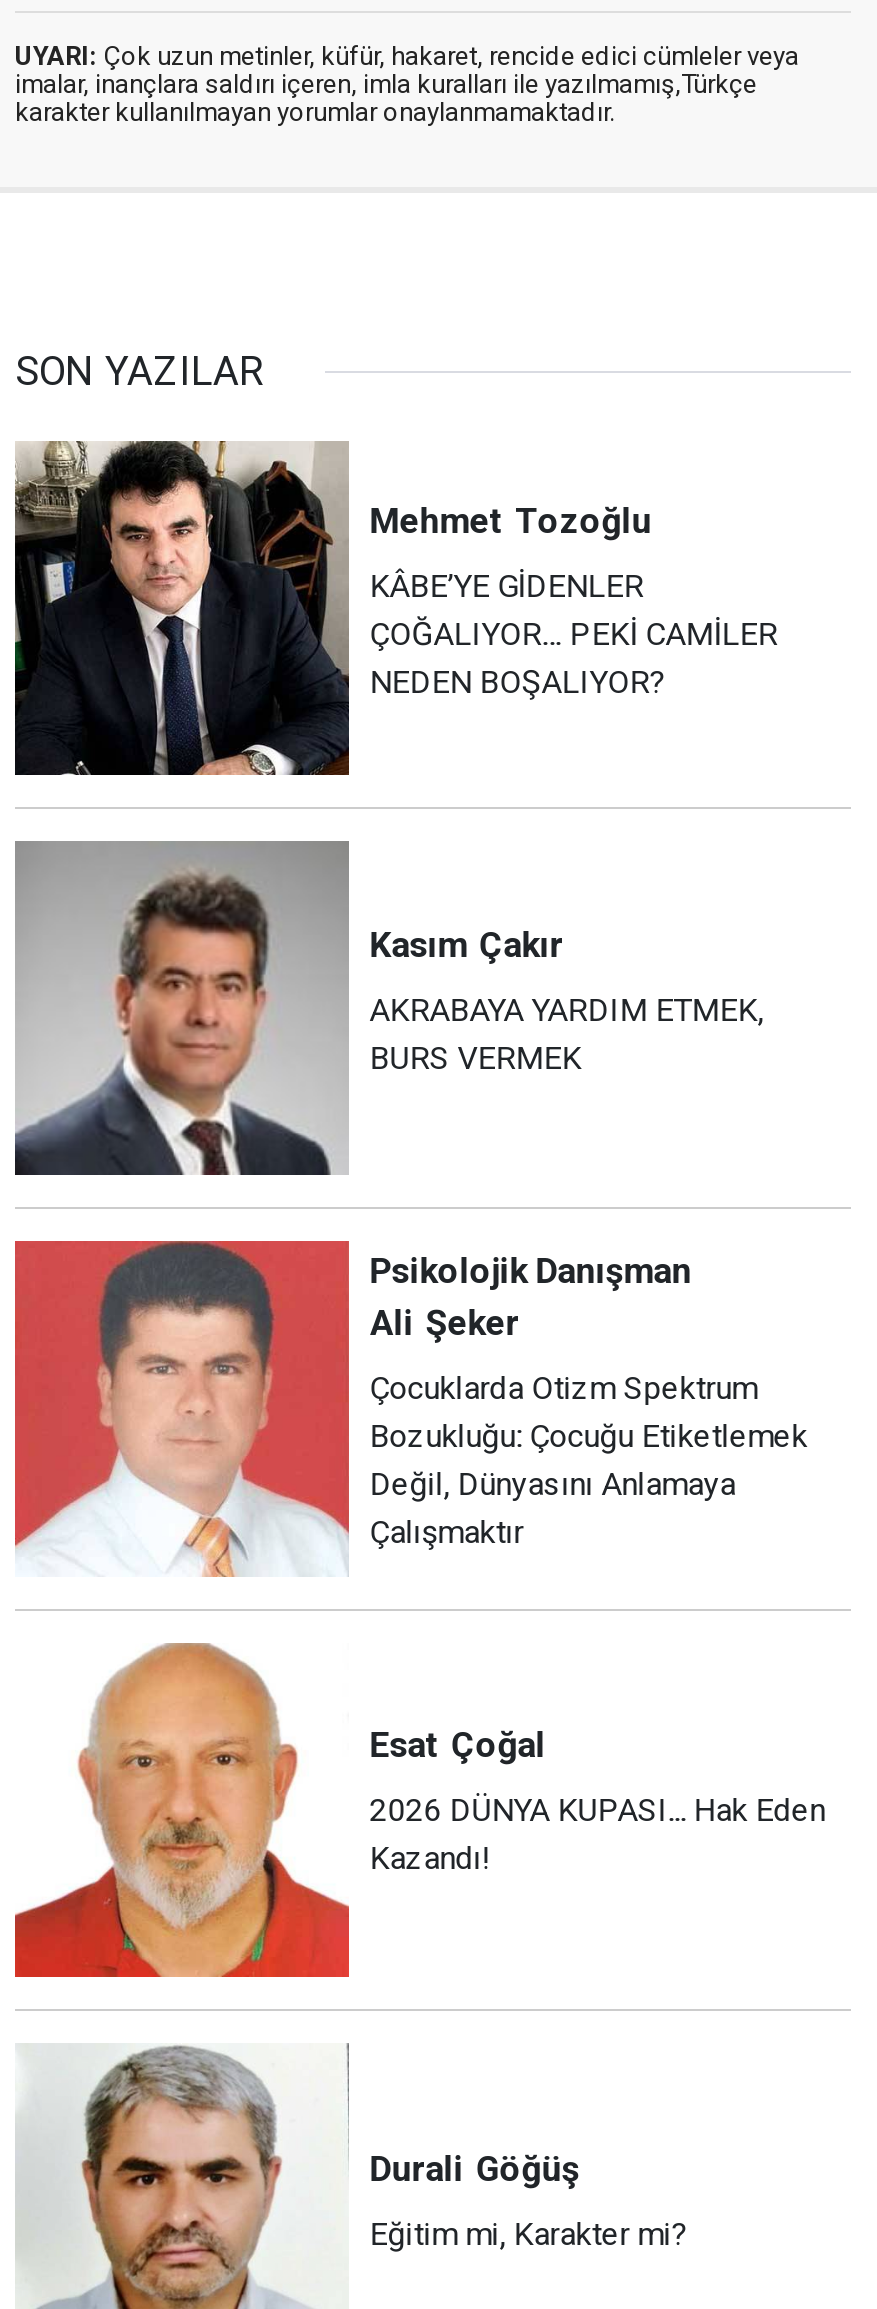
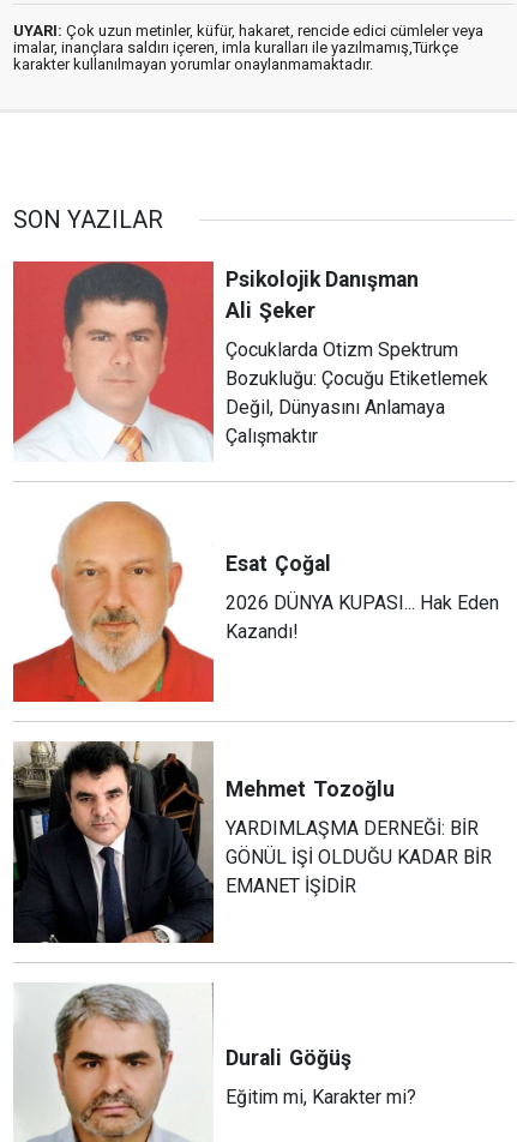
moved [13,439,651,777] -> [12,740,395,944]: [image] | Mehmet Tozoğlu
[369,566,777,700] KÂBE’YE GİDENLER | ÇOĞALIYOR… PEKİ CAMİLER | NEDEN BOŞALIYOR? -> none
[13,841,763,1177] [image] | Kasım Çakır | AKRABAYA YARDIM ETMEK, | BURS VERMEK -> none
moved [15,1239,825,1877] -> [13,260,499,643]: [image] | Psikolojik Danışman | Ali Şeker | ... | 2026 DÜNYA KUPASI... Hak Eden | Kazandı!
none -> [226,817,492,897] YARDIMLAŞMA DERNEĞİ: BİR | GÖNÜL İŞİ OLDUĞU KADAR BİR | EMANET İŞİDİR

